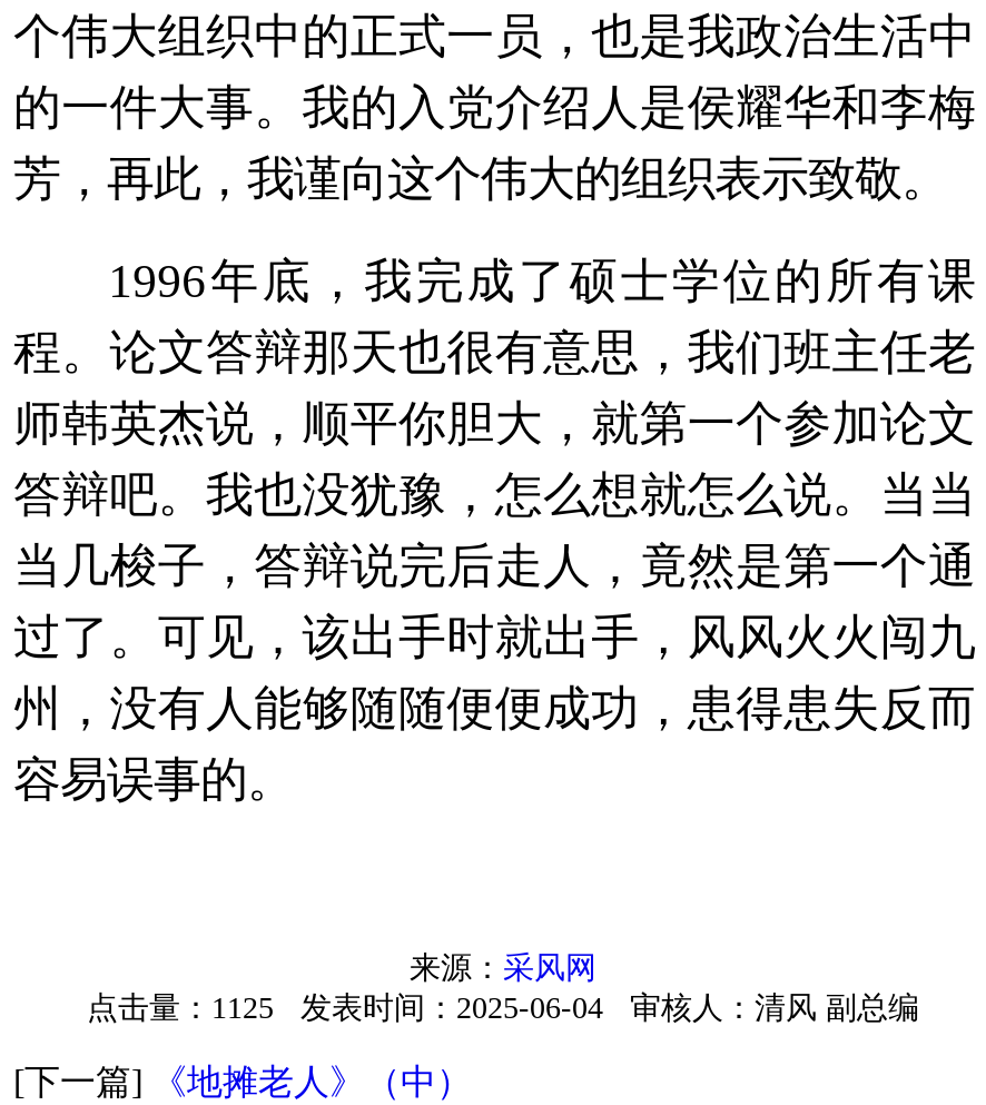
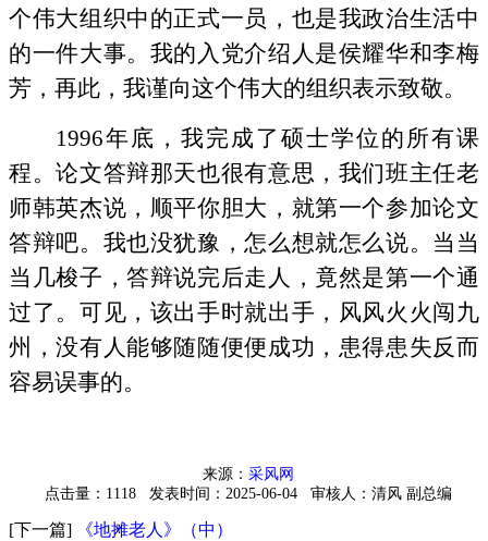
[69,991,919,1025] 点击量：1125 发表时间：2025-06-04审核人：清风 副总编 -> [36,485,452,502] 点击量：1118 发表时间：2025-06-04审核人：清风 副总编

